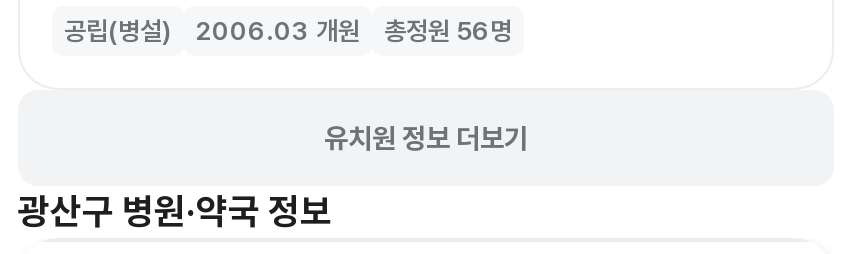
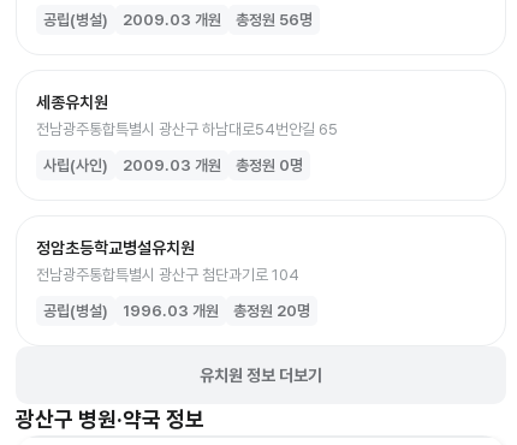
[64,16,512,46] 공립(병설) 2006.03 개원 총정원 56명 -> [43,11,313,29] 공립(병설) 2009.03 개원 총정원 56명
none -> [36,93,338,175] 세종유치원 | 전남광주통합특별시 광산구 하남대로54번안길 65 | 사립(사인) | 2009.03 개원 | 총정원 0명
none -> [36,238,310,320] 정암초등학교병설유치원 | 전남광주통합특별시 광산구 첨단과기로 104 | 공립(병설) | 1996.03 개원 | 총정원 20명

